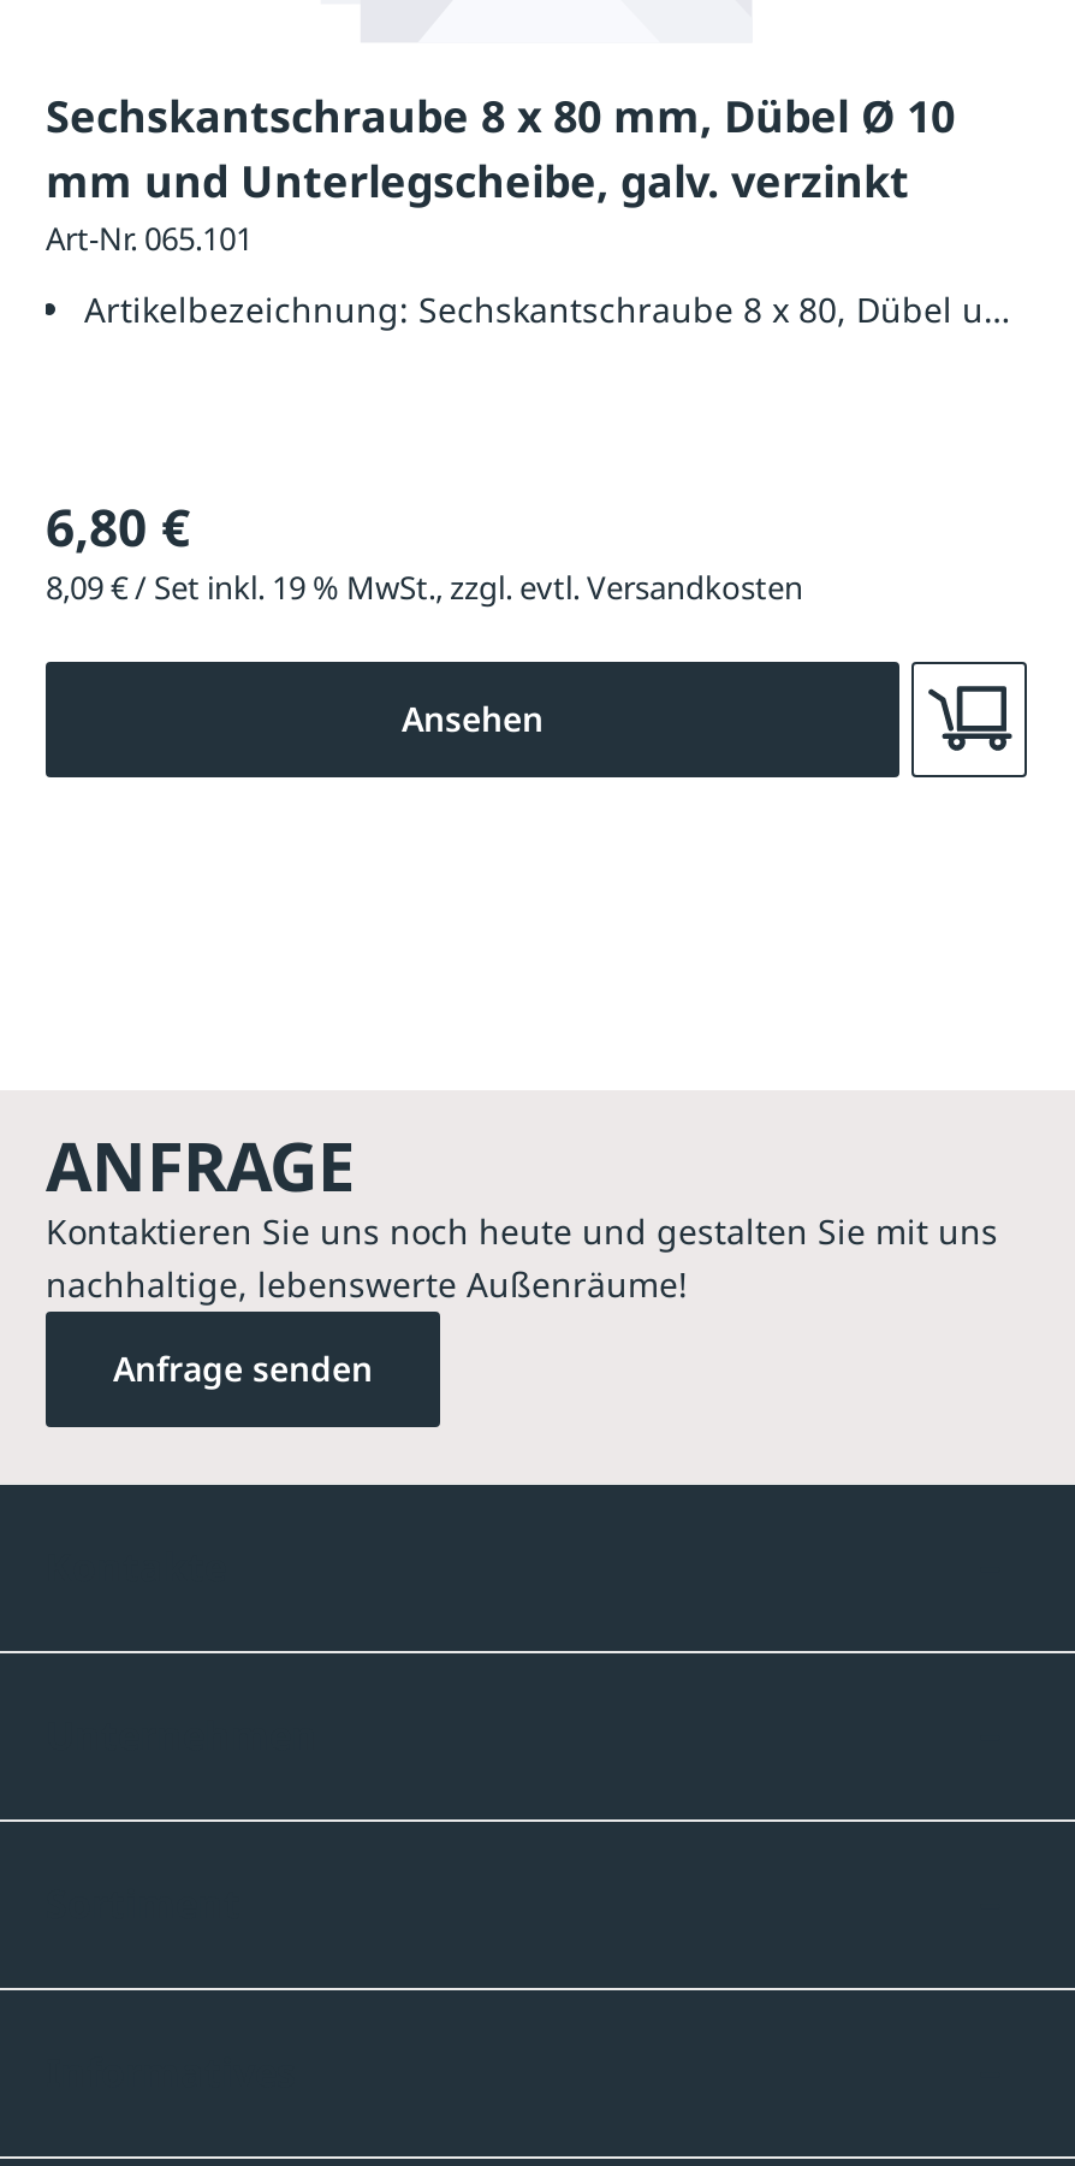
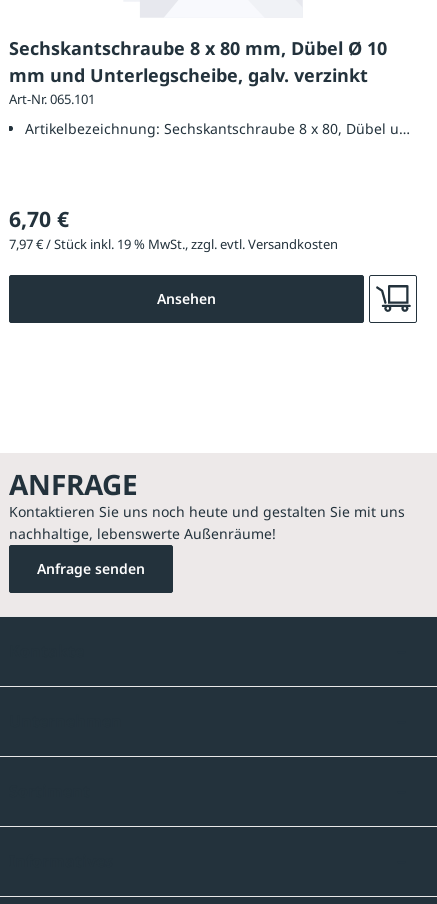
[46,491,190,561] 6,80 € -> [9,204,69,233] 6,70 €
[46,565,803,609] 8,09 € / Set inkl. 19 % MwSt., zzgl. evtl. Versandkosten -> [9,235,338,253] 7,97 € / Stück inkl. 19 % MwSt., zzgl. evtl. Versandkosten

